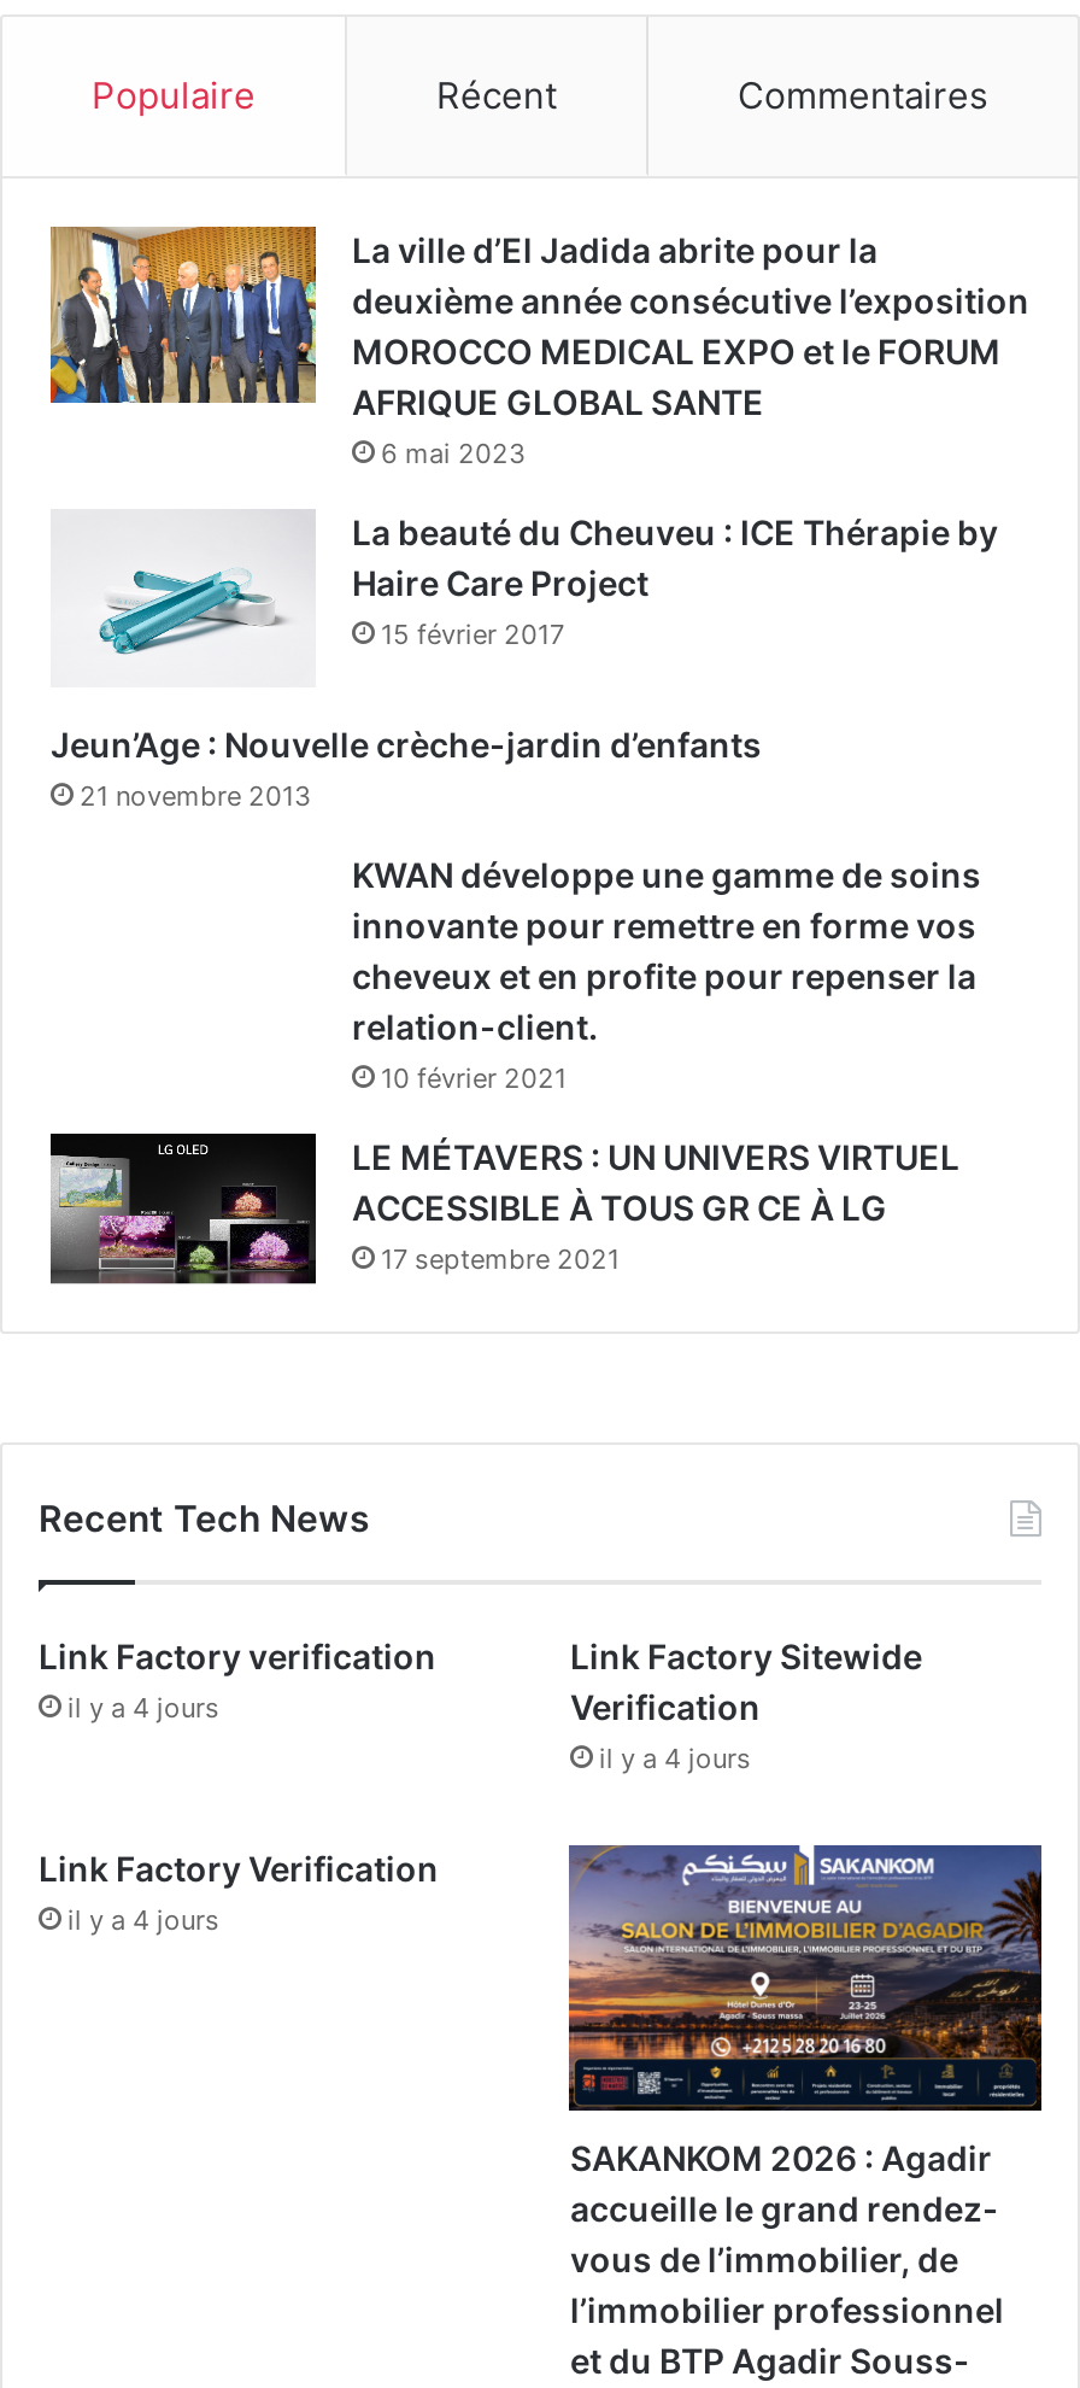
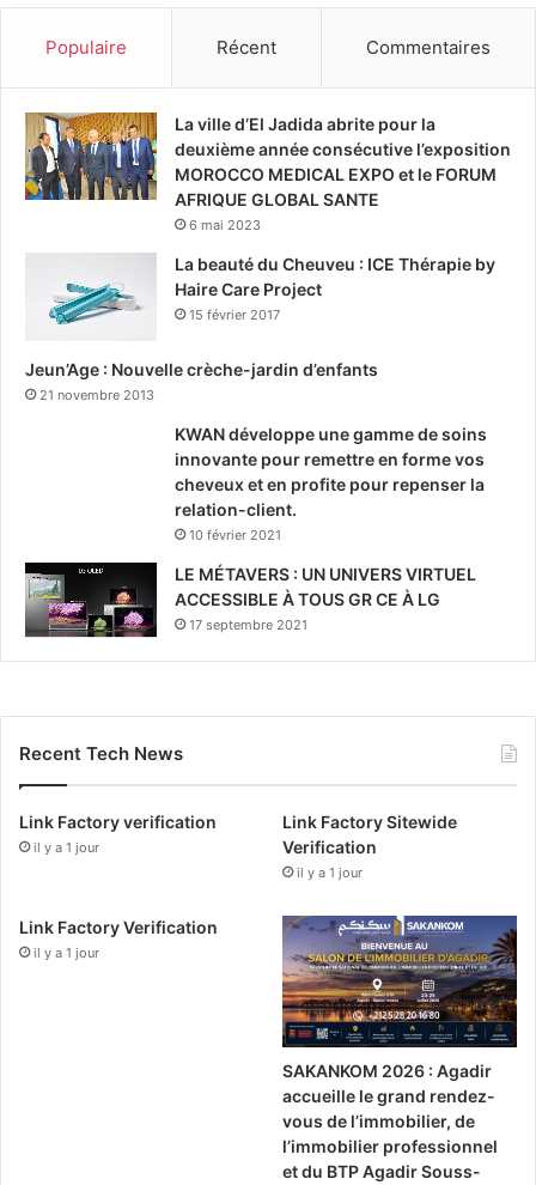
[67,1691,219,1725] il y a 4 jours -> [33,839,99,856] il y a 1 jour
[599,1742,751,1775] il y a 4 jours -> [297,864,363,881] il y a 1 jour
[67,1903,219,1937] il y a 4 jours -> [33,944,99,961] il y a 1 jour

